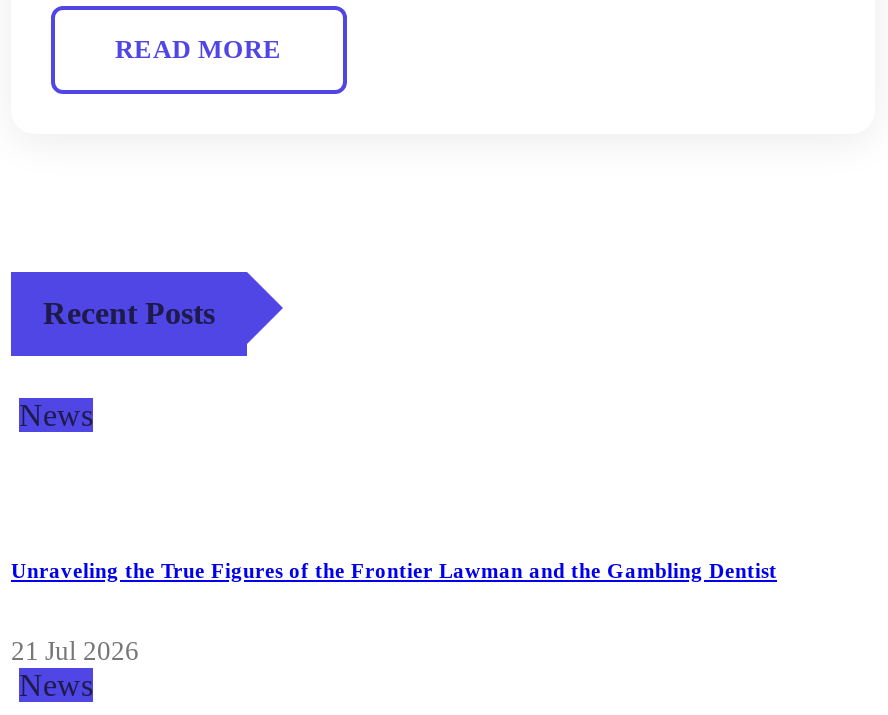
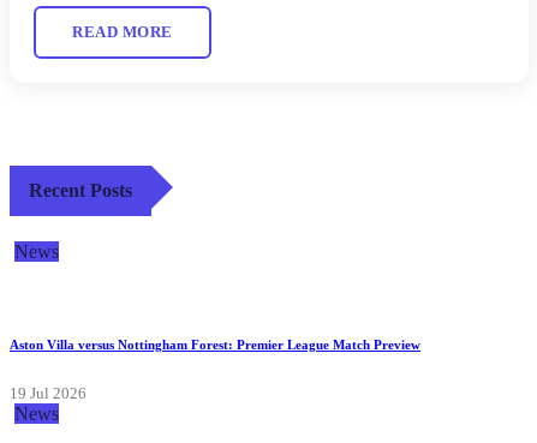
[11,557,777,581] Unraveling the True Figures of the Frontier Lawman and the Gambling Dentist -> [10,337,420,351] Aston Villa versus Nottingham Forest: Premier League Match Preview
[11,635,139,665] 21 Jul 2026 -> [10,384,86,402] 19 Jul 2026

